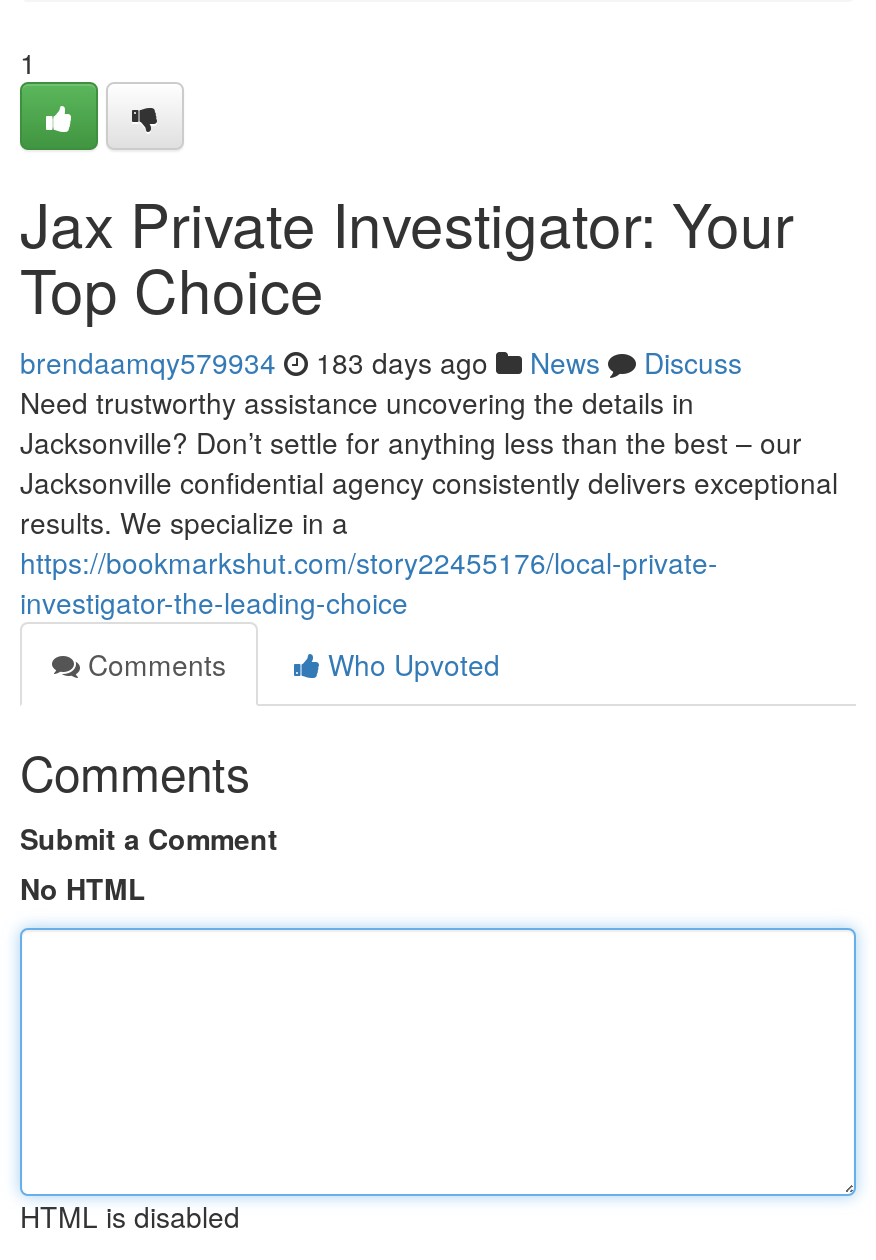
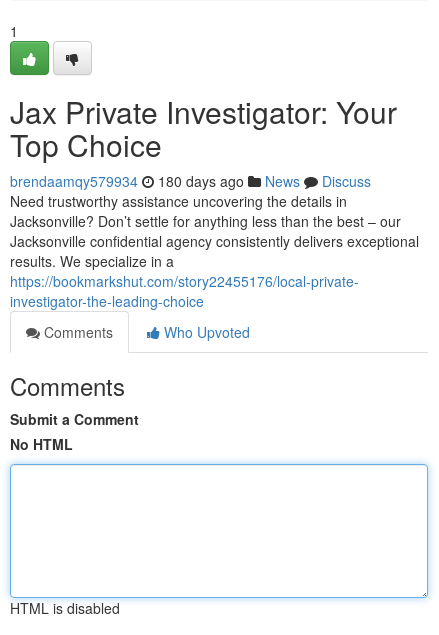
[20,342,742,382] brendaamqy579934 183 days ago News Discuss -> [10,171,371,191] brendaamqy579934 180 days ago News Discuss

